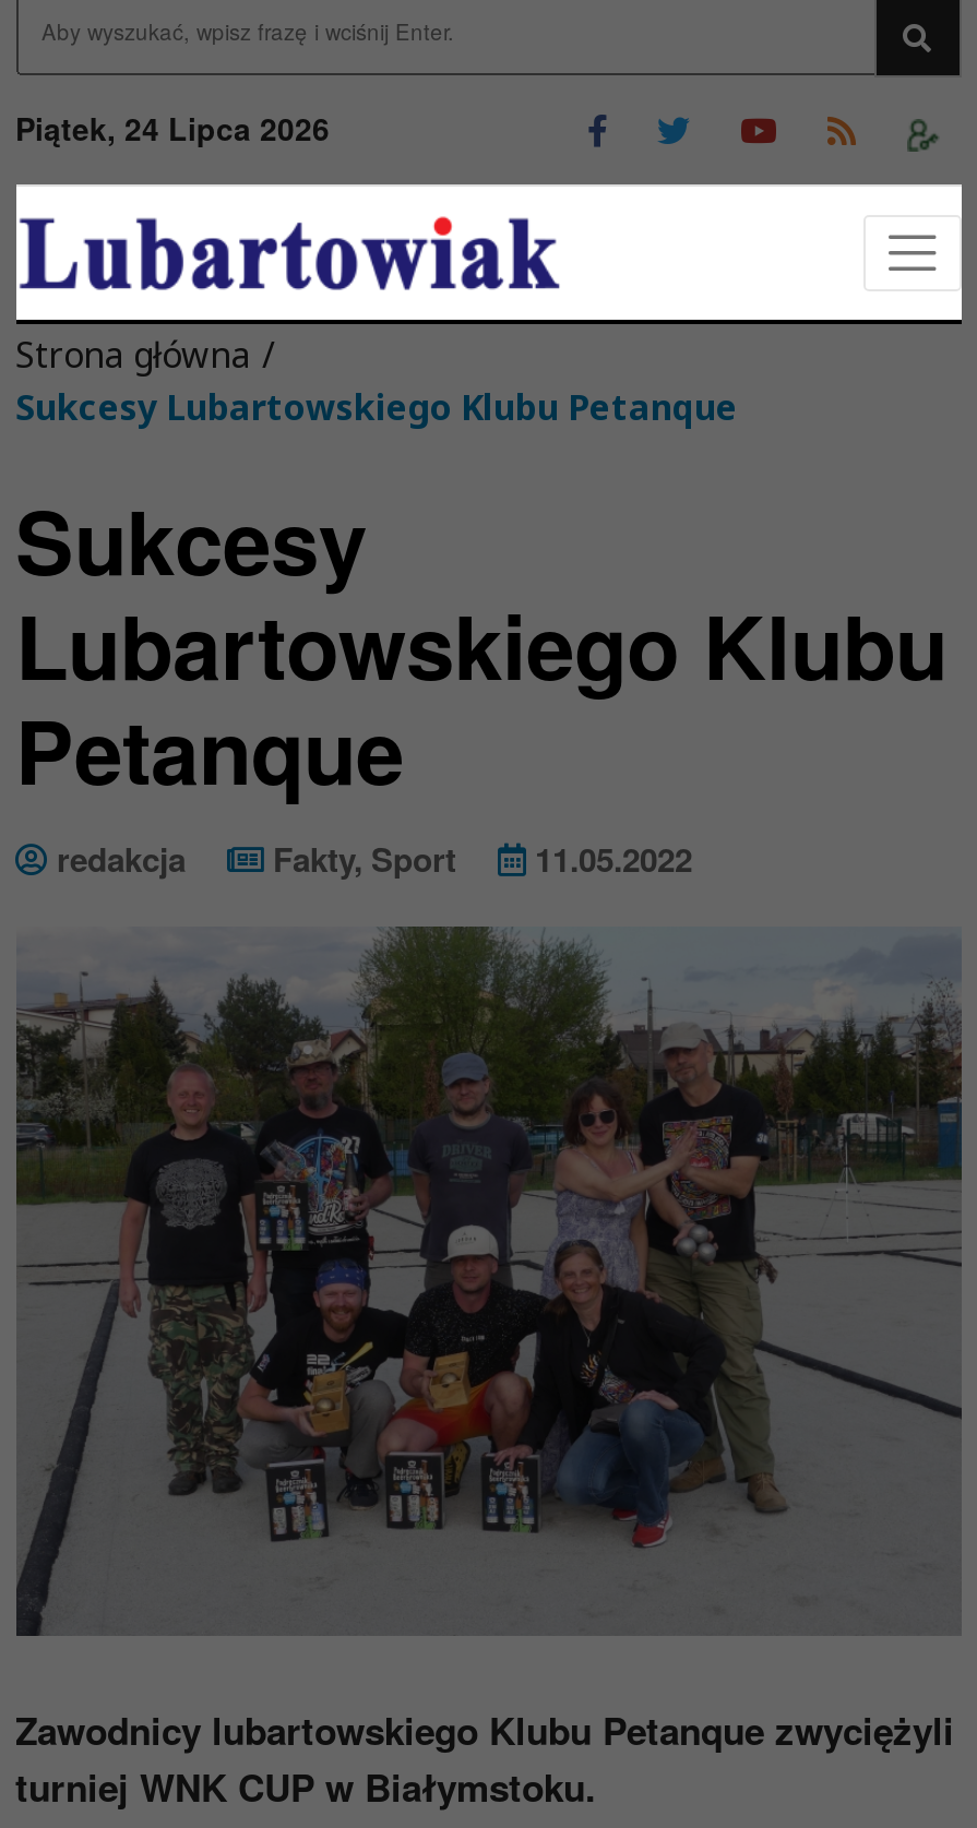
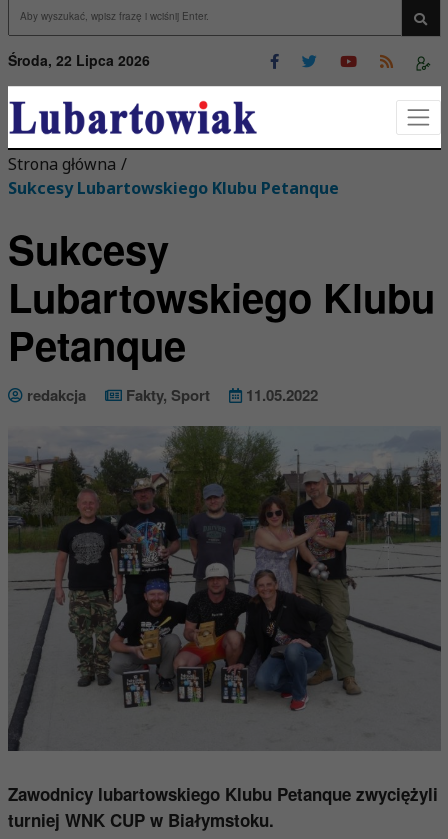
[15,106,330,150] Piątek, 24 Lipca 2026 -> [7,50,149,70] Środa, 22 Lipca 2026

